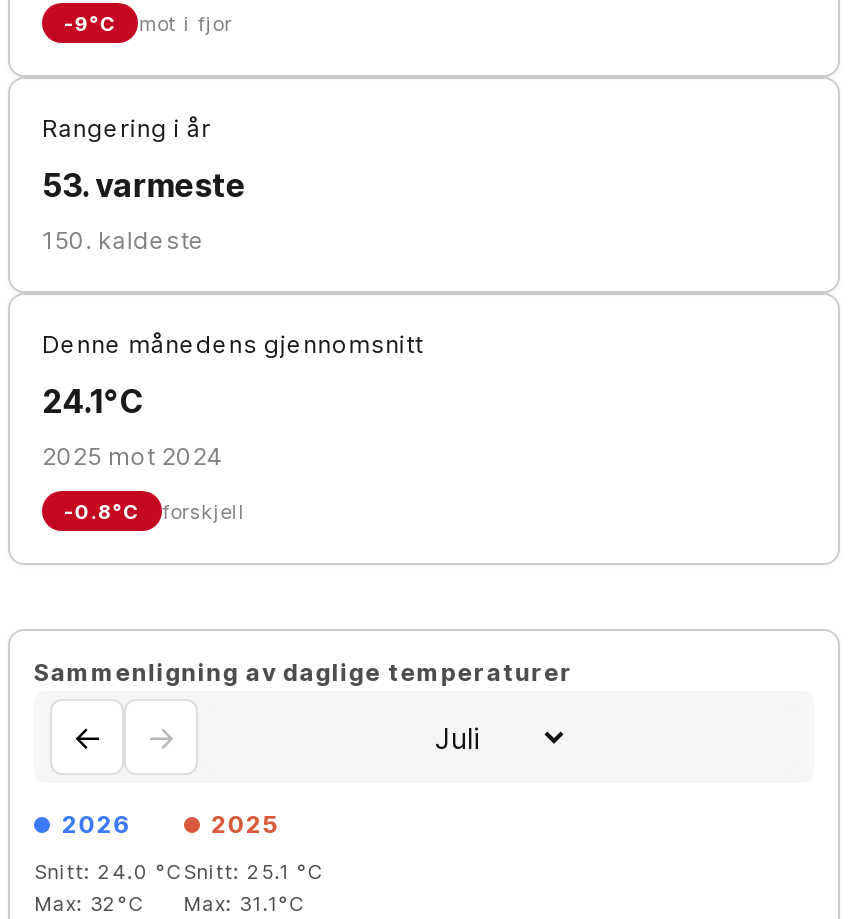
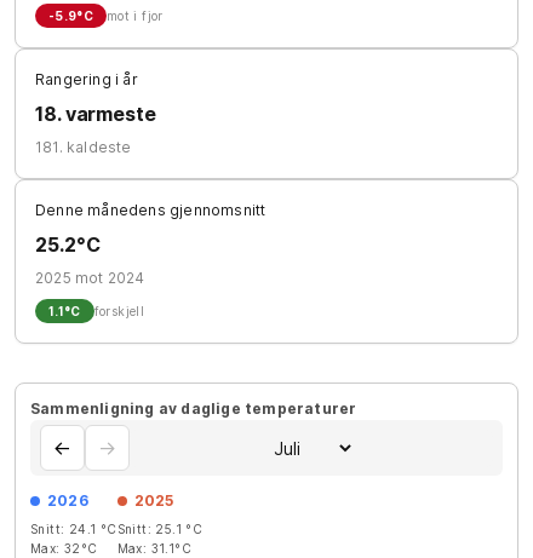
[64,11,232,35] -9°C mot i fjor -> [48,8,163,23] -5.9°C mot i fjor
[42,165,246,205] 53. varmeste -> [35,102,156,126] 18. varmeste
[42,225,205,255] 150. kaldeste -> [35,138,132,156] 181. kaldeste
[42,381,143,421] 24.1°C -> [35,232,100,257] 25.2°C
[64,499,245,523] -0.8°C forskjell -> [48,304,144,318] 1.1°C forskjell
[34,859,324,883] Snitt: 24.0 °C Snitt: 25.1 °C -> [30,522,203,536] Snitt: 24.1 °C Snitt: 25.1 °C

